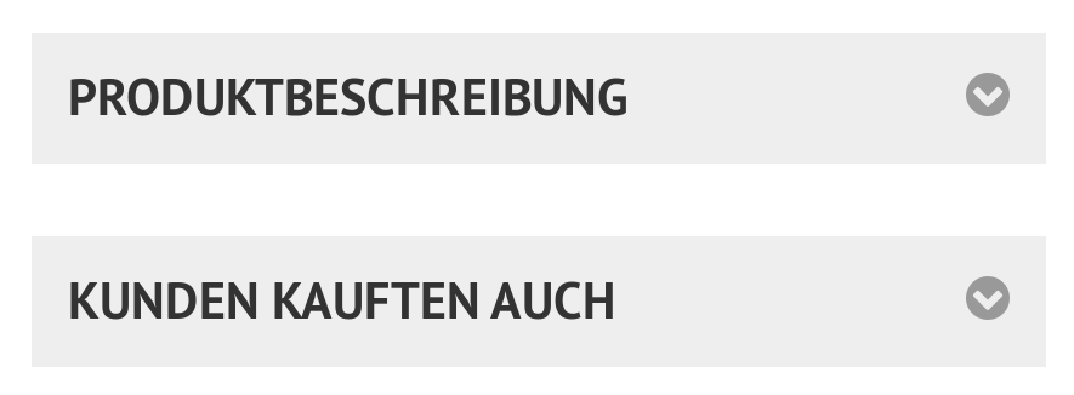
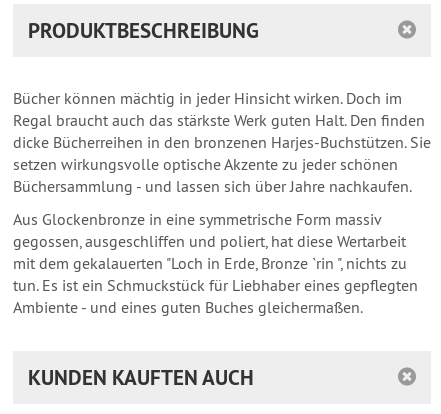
none -> [13,88,431,317] Bücher können mächtig in jeder Hinsicht wirken. Doch im | Regal braucht auch das stärkste Werk guten Halt. Den finden | dicke Bücherreihen in den bronzenen Harjes-Buchstützen. Sie | setzen wirkungsvolle optische Akzente zu jeder schönen | Büchersammlung - und lassen sich über Jahre nachkaufen. | Aus Glockenbronze in eine symmetrische Form massiv | gegossen, ausgeschliffen und poliert, hat diese Wertarbeit | mit dem gekalauerten "Loch in Erde, Bronze `rin ", nichts zu | tun. Es ist ein Schmuckstück für Liebhaber eines gepflegten | Ambiente - und eines guten Buches gleichermaßen.

